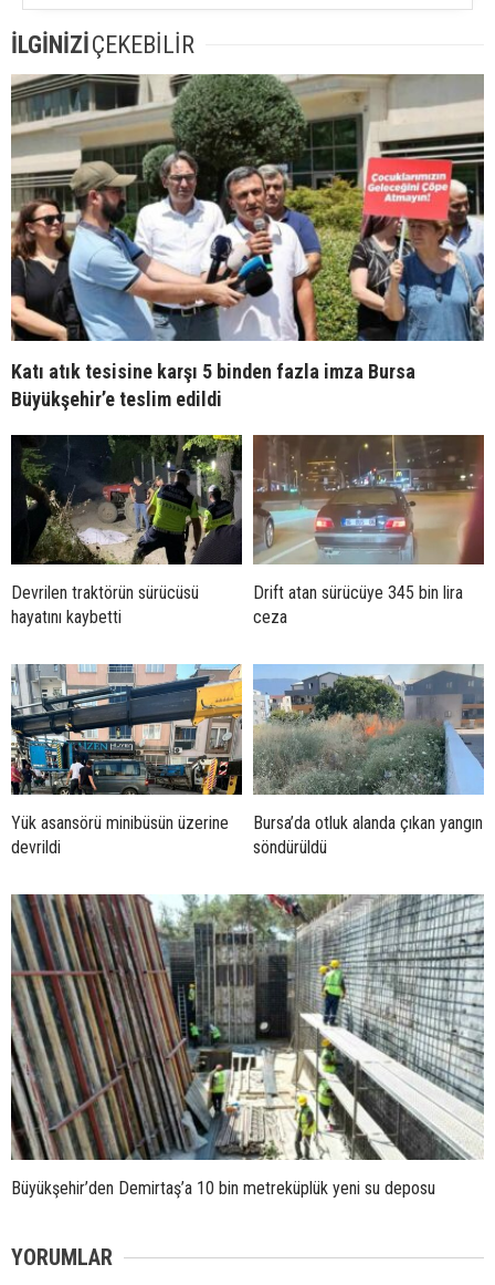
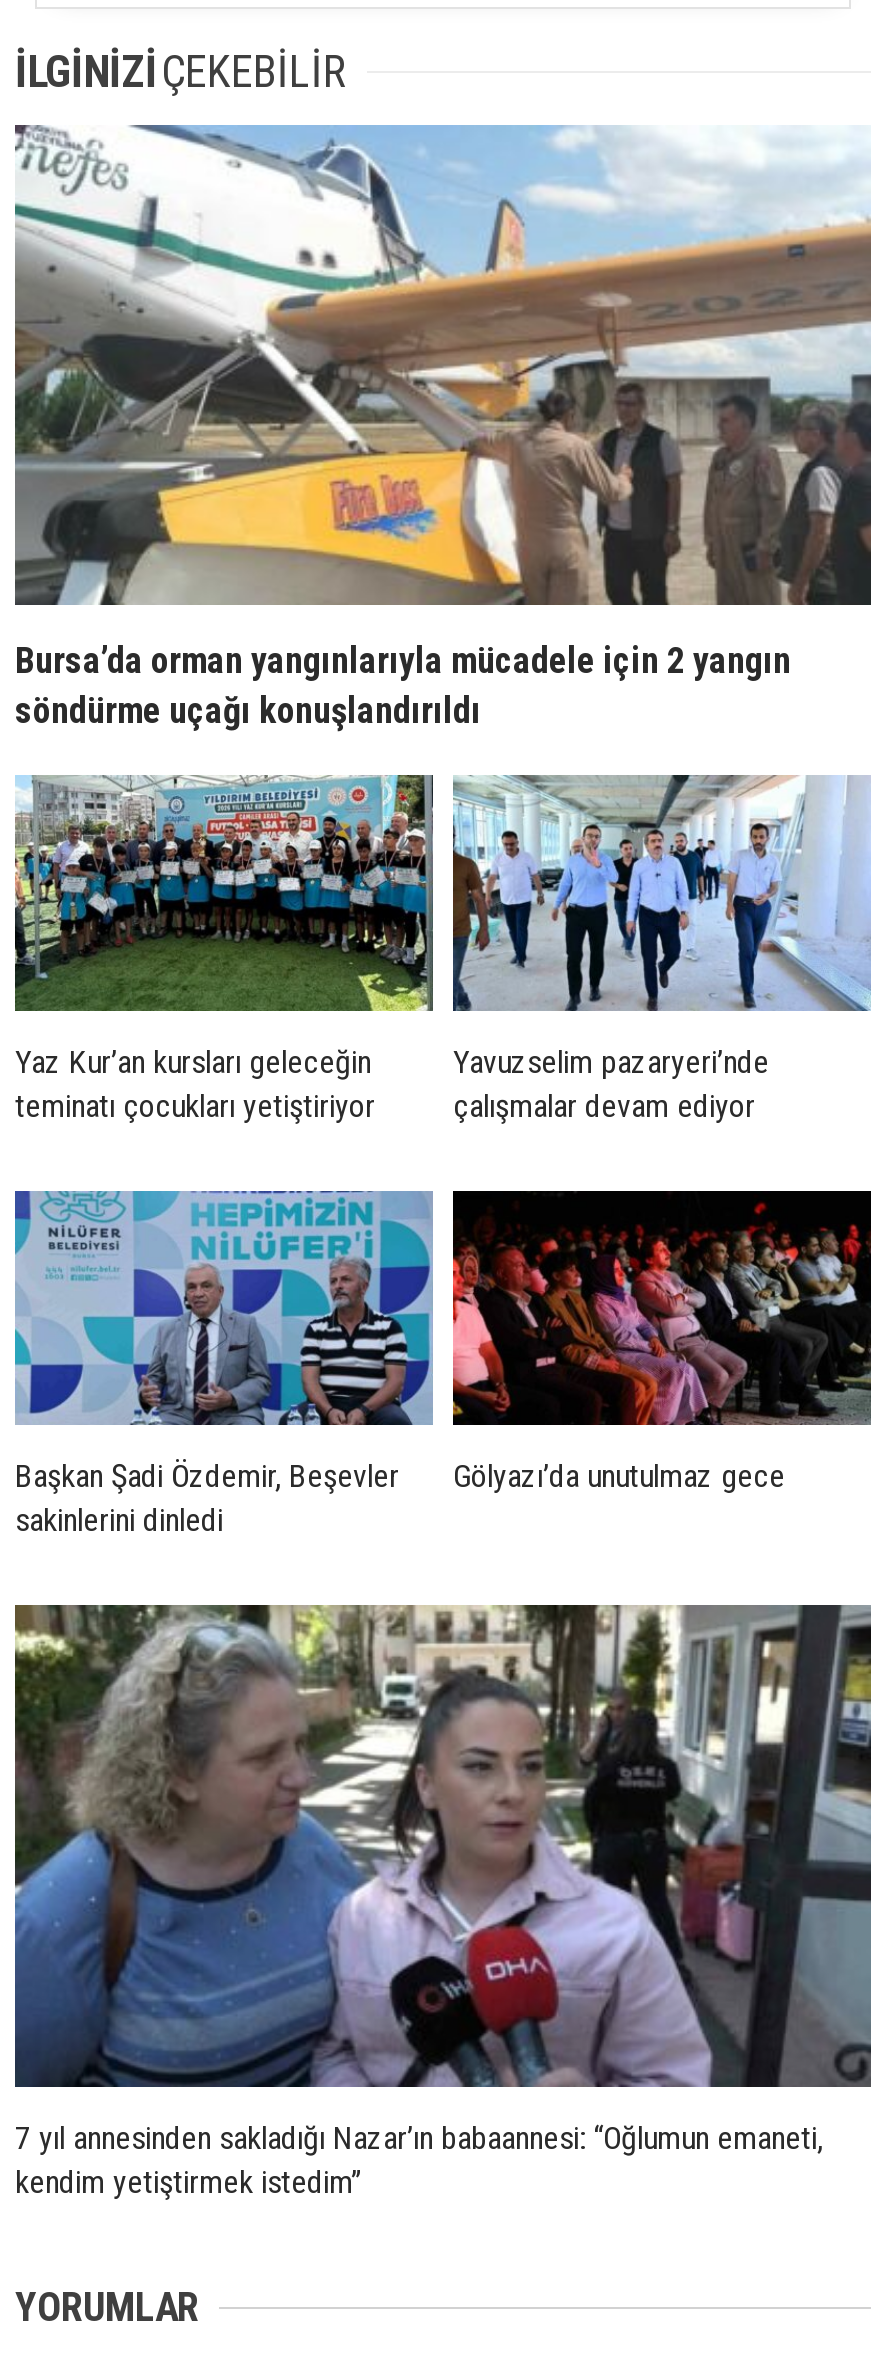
[11,73,485,410] [image] | Katı atık tesisine karşı 5 binden fazla imza Bursa | Büyükşehir’e teslim edildi -> [13,123,873,732] [image] | Bursa’da orman yangınlarıyla mücadele için 2 yangın | söndürme uçağı konuşlandırıldı
[10,434,242,628] [image] | Devrilen traktörün sürücüsü | hayatını kaybetti -> [13,775,435,1125] [image] | Yaz Kur’an kursları geleceğin | teminatı çocukları yetiştiriyor
[252,434,485,628] [image] | Drift atan sürücüye 345 bin lira | ceza -> [453,775,871,1125] [image] | Yavuzselim pazaryeri’nde | çalışmalar devam ediyor
[10,664,243,857] [image] | Yük asansörü minibüsün üzerine | devrildi -> [13,1189,435,1540] [image] | Başkan Şadi Özdemir, Beşevler | sakinlerini dinledi
[253,664,485,857] [image] | Bursa’da otluk alanda çıkan yangın | söndürüldü -> [451,1189,873,1496] [image] | Gölyazı’da unutulmaz gece
[11,893,484,1199] [image] | Büyükşehir’den Demirtaş’a 10 bin metreküplük yeni su deposu -> [15,1603,873,2202] [image] | 7 yıl annesinden sakladığı Nazar’ın babaannesi: “Oğlumun emaneti, | kendim yetiştirmek istedim”

